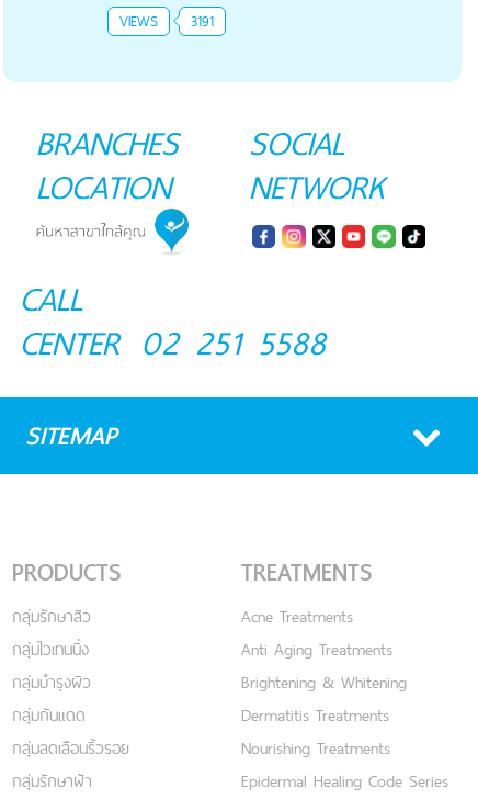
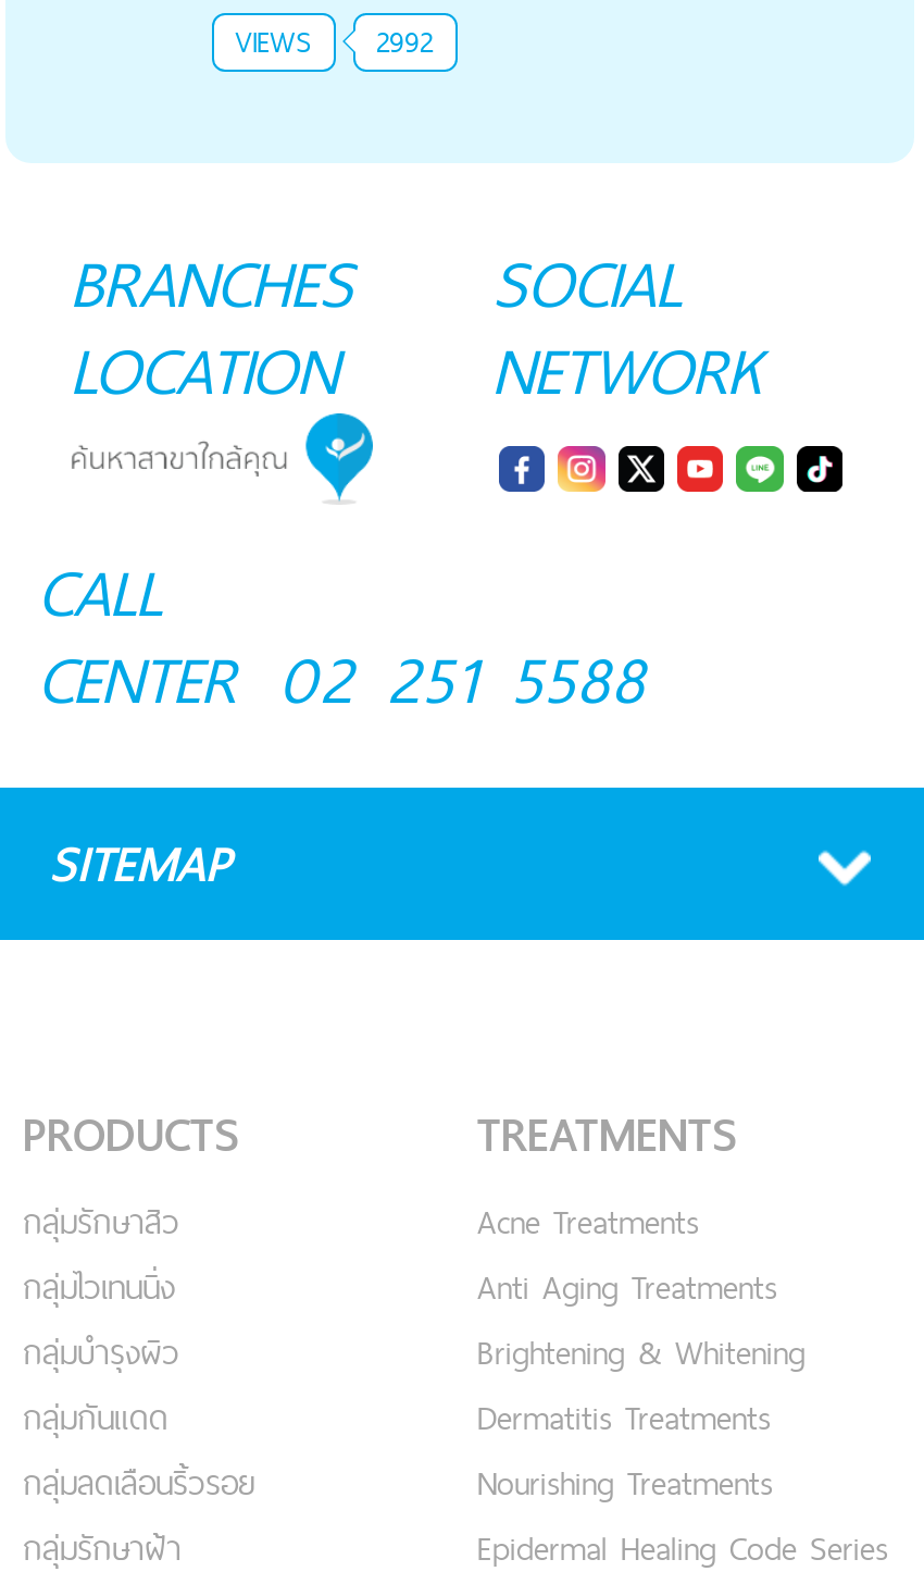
[119,8,213,32] VIEWS 3191 -> [235,16,433,64] VIEWS 2992

